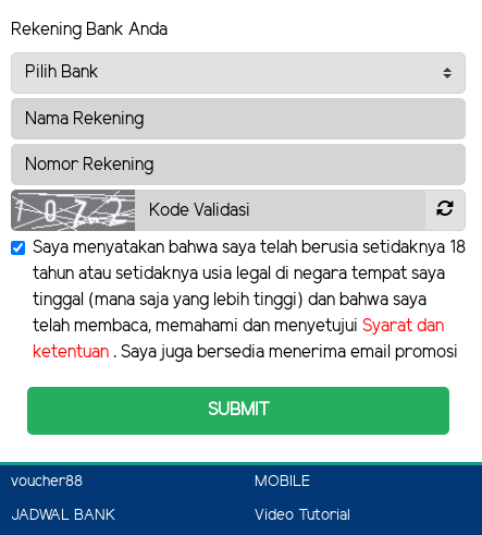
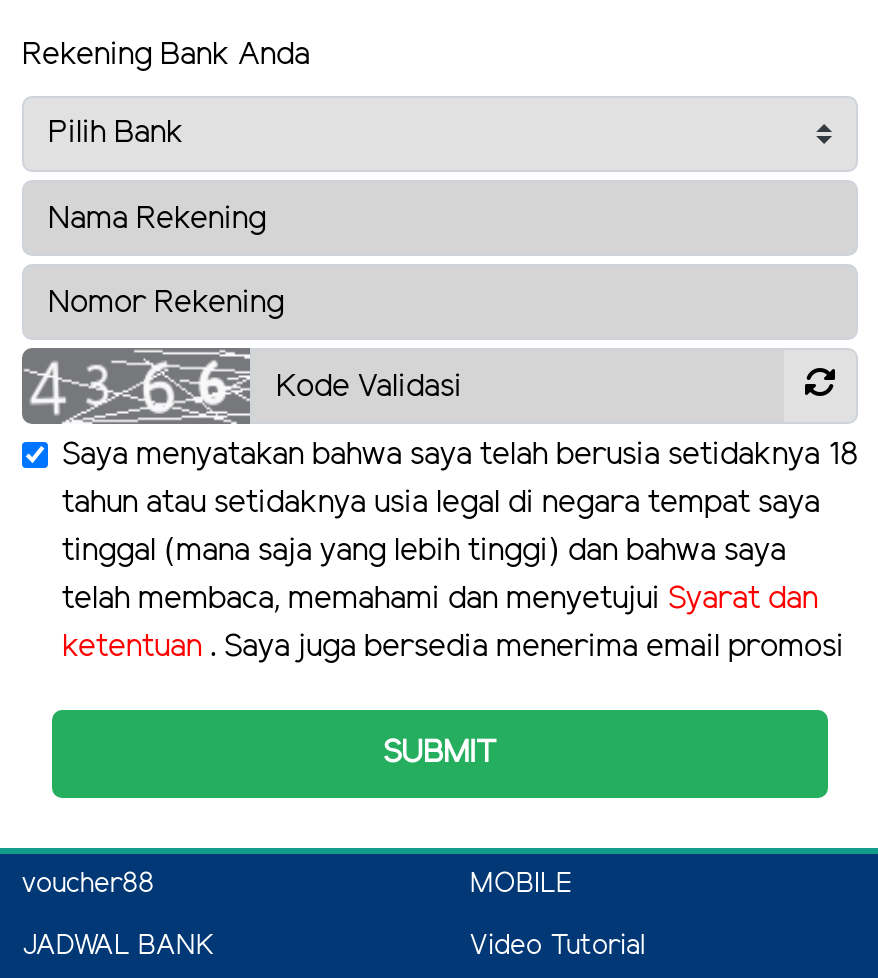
[13,191,135,231] [image] -> [30,352,248,422] [image]

